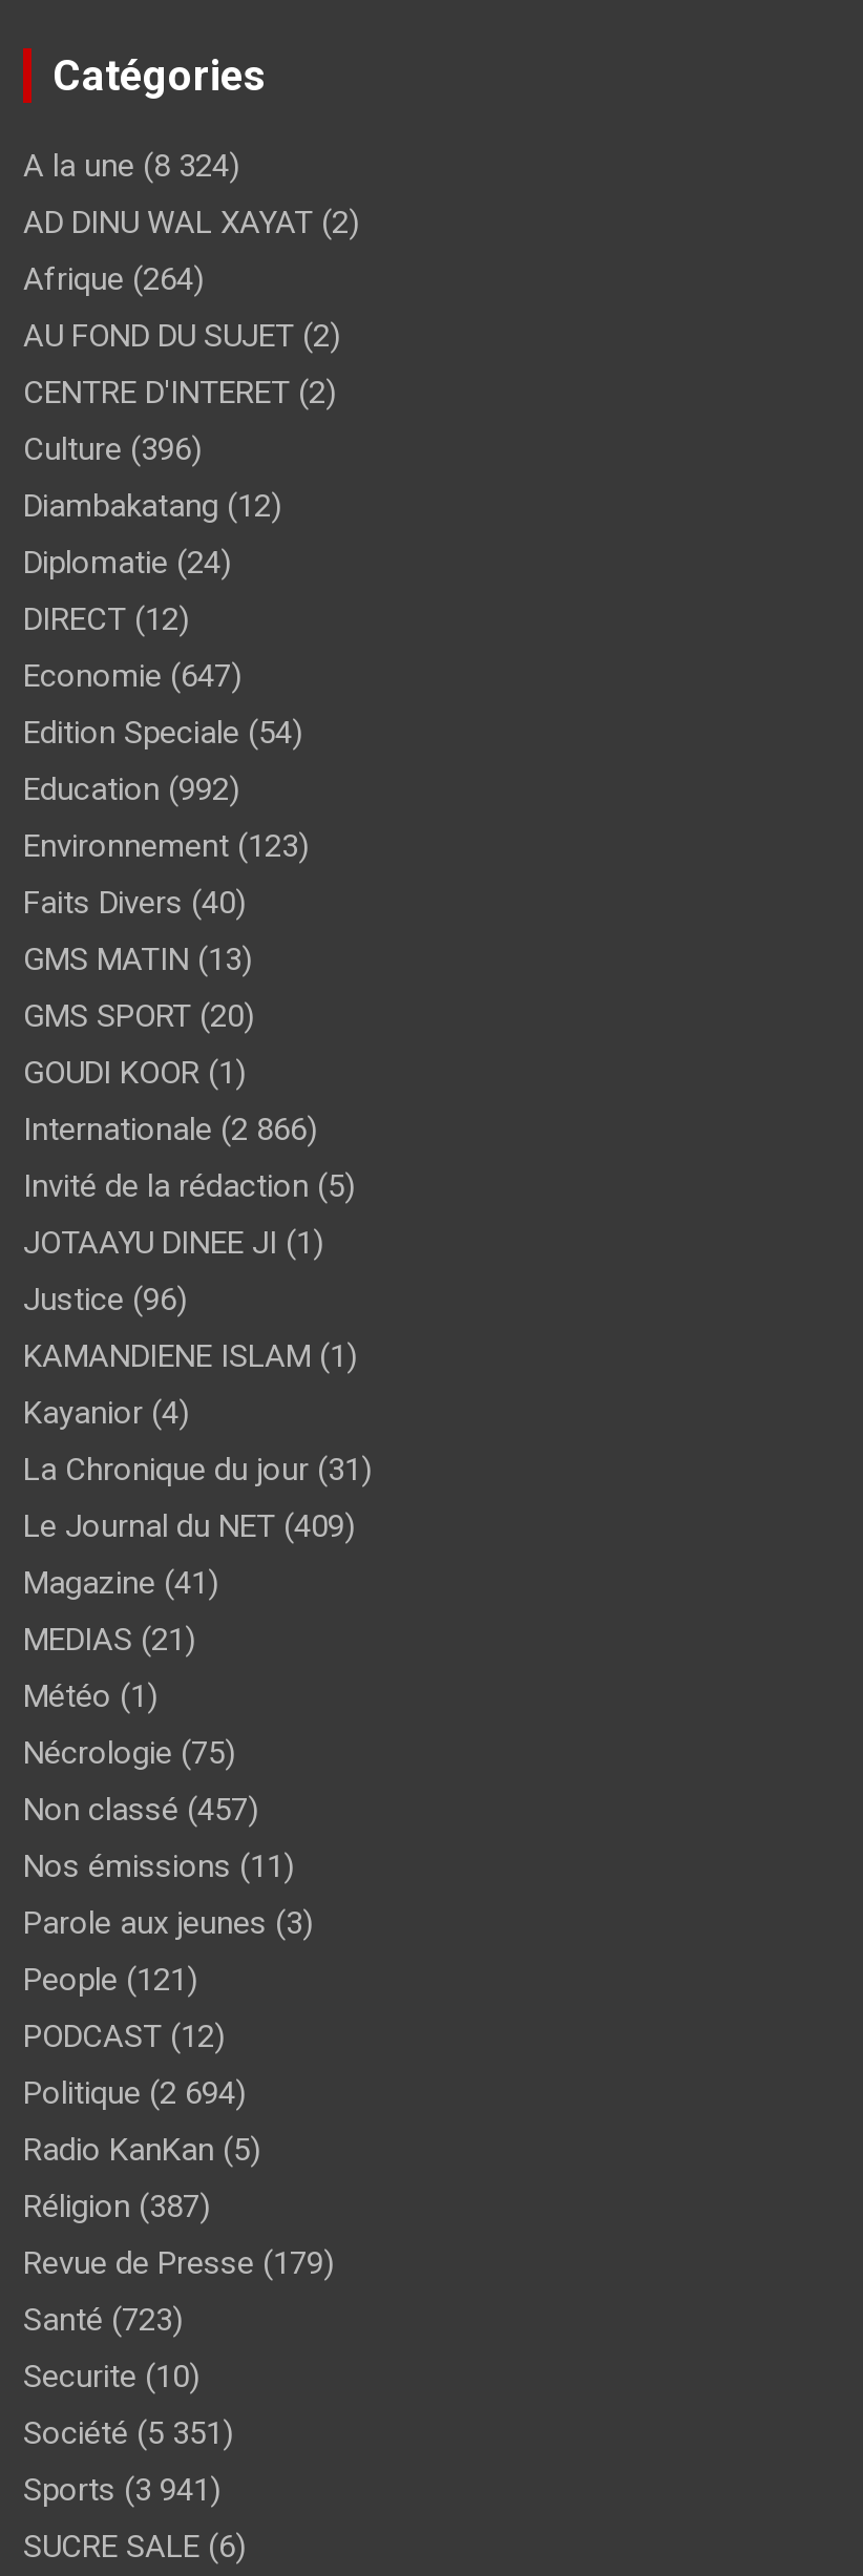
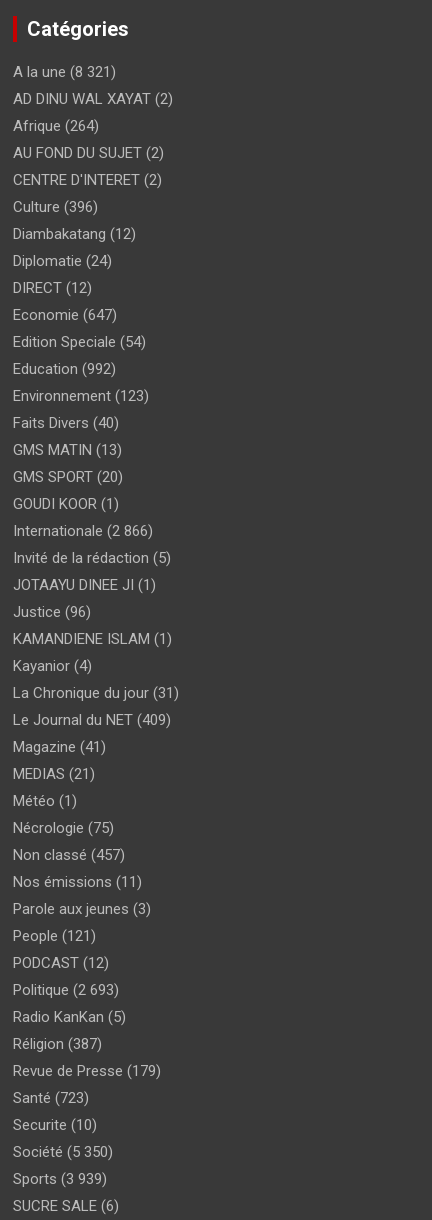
[23,147,239,185] A la une (8 324) -> [13,63,116,81] A la une (8 321)
[23,2074,246,2112] Politique (2 694) -> [13,981,119,999] Politique (2 693)
[23,2414,233,2452] Société (5 351) -> [13,1143,113,1161] Société (5 350)
[23,2471,220,2509] Sports (3 941) -> [13,1170,107,1188] Sports (3 939)

